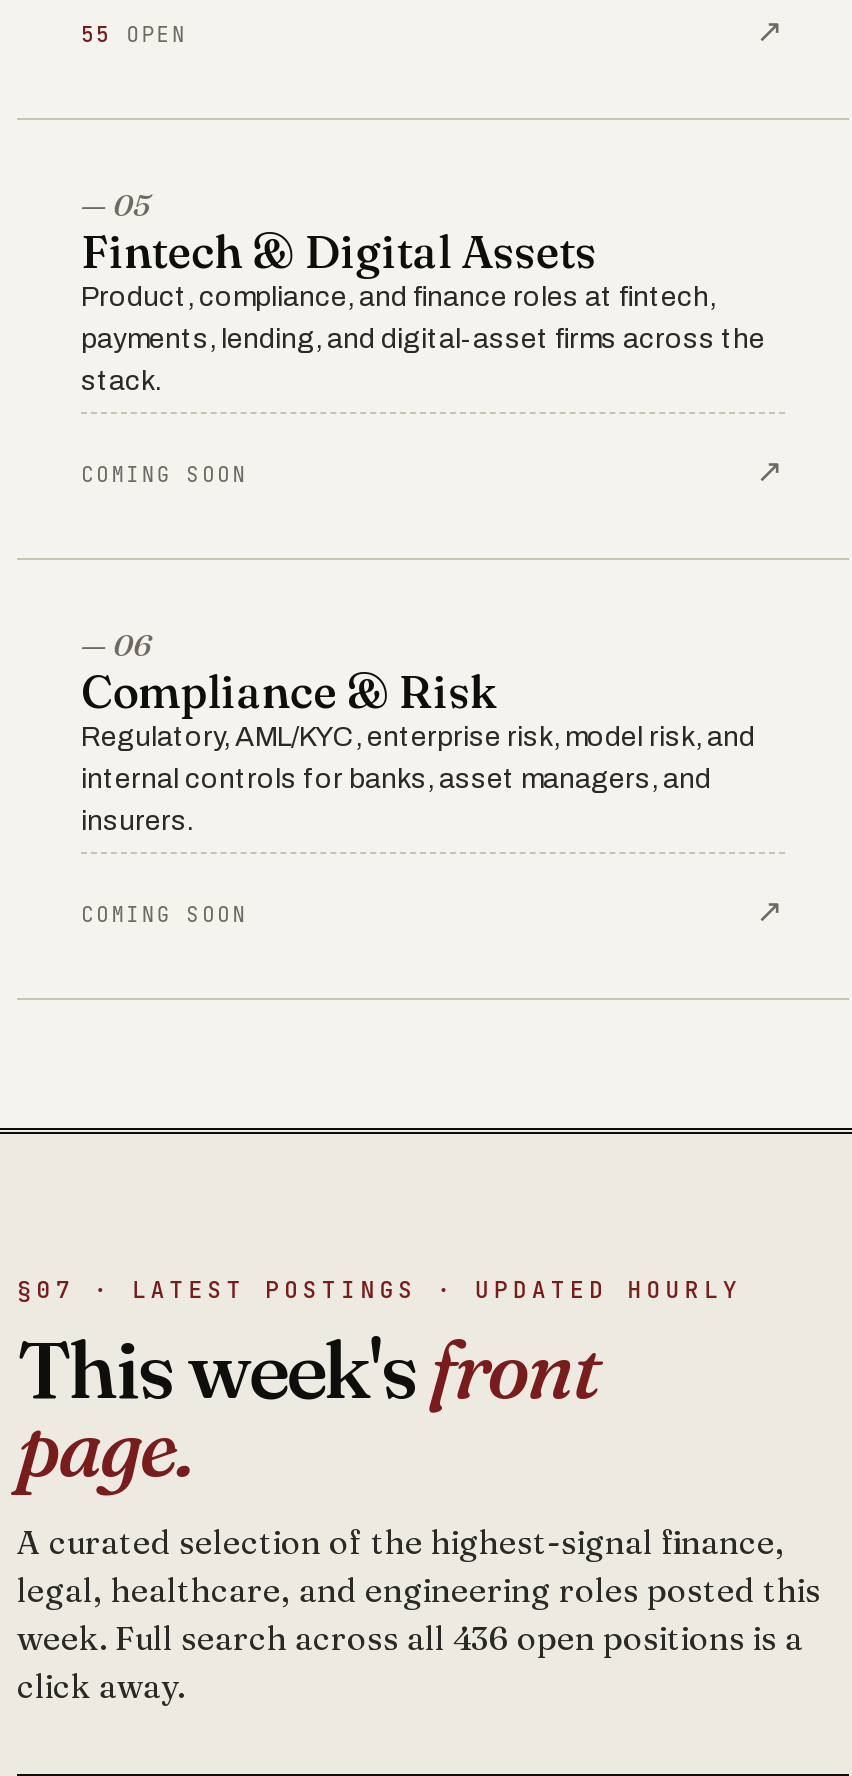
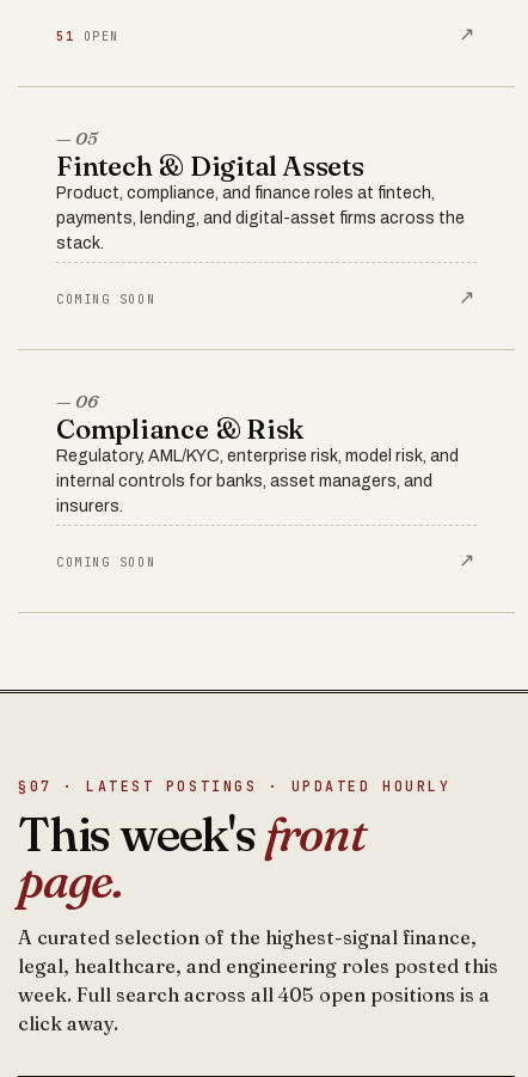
[81,20,187,48] 55 OPEN -> [56,28,119,44] 51 OPEN
[17,1618,803,1658] week. Full search across all 436 open positions is a -> [18,983,490,1007] week. Full search across all 405 open positions is a

